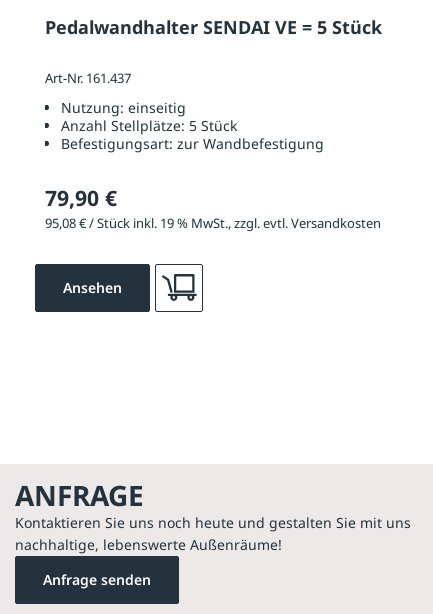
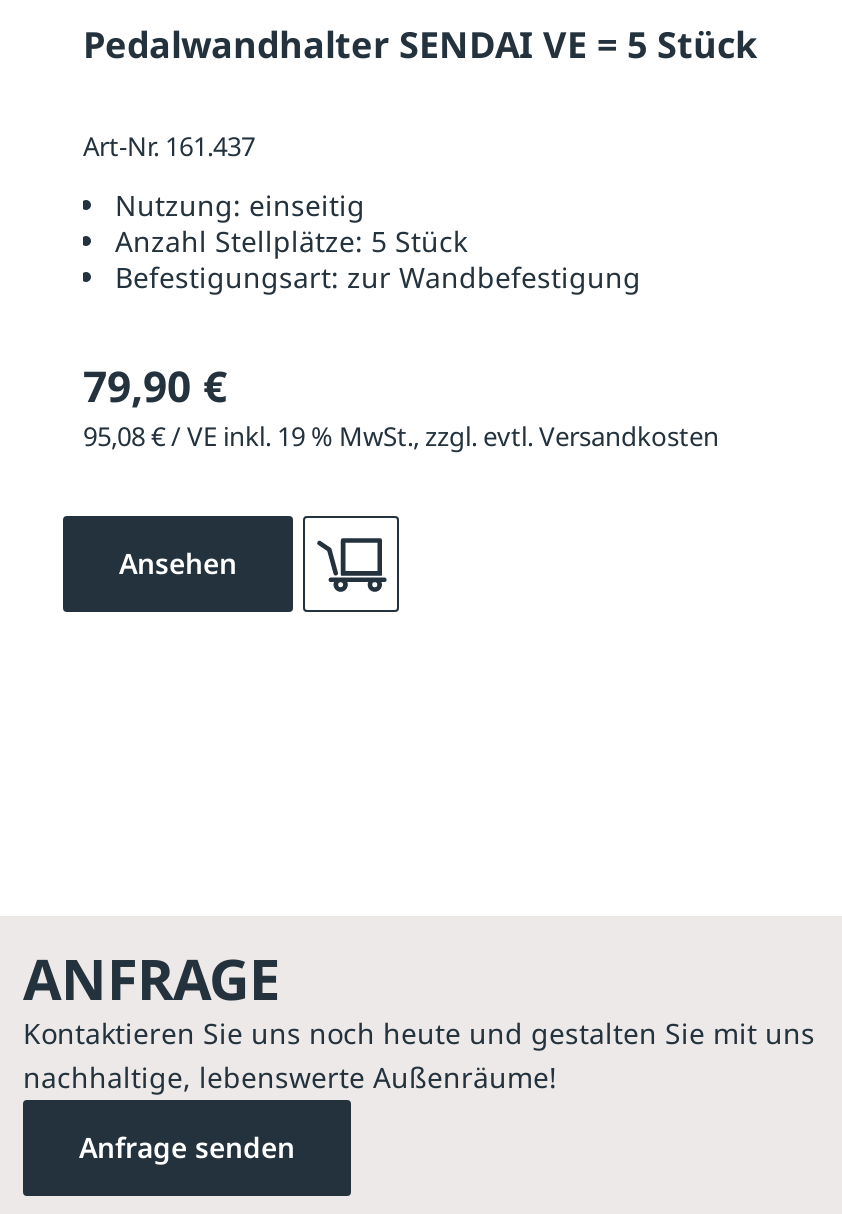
[45,214,381,232] 95,08 € / Stück inkl. 19 % MwSt., zzgl. evtl. Versandkosten -> [83,417,719,453] 95,08 € / VE inkl. 19 % MwSt., zzgl. evtl. Versandkosten

